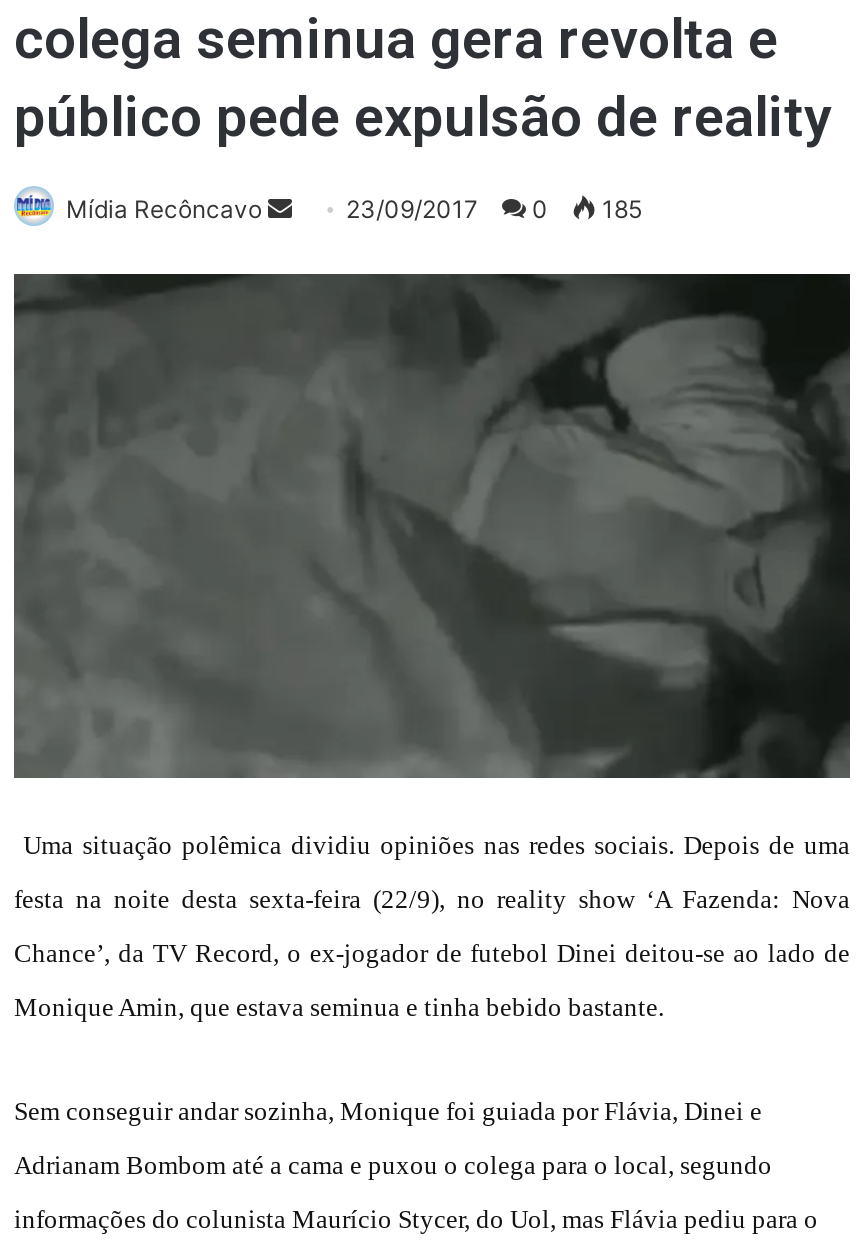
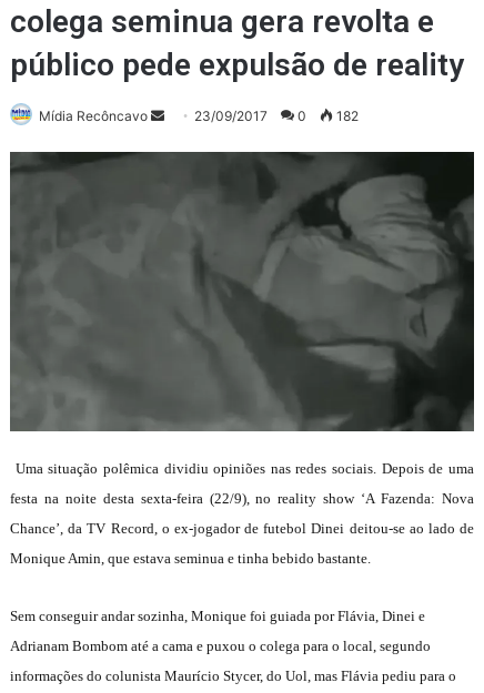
[596,194,642,224] 185 -> [333,108,359,124] 182

